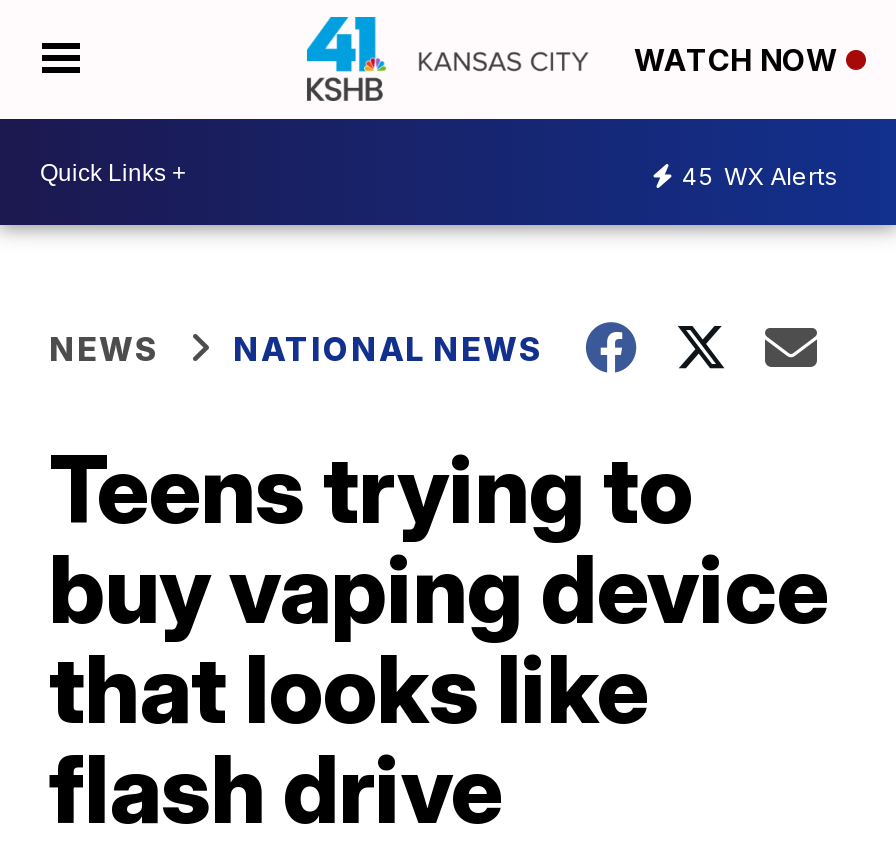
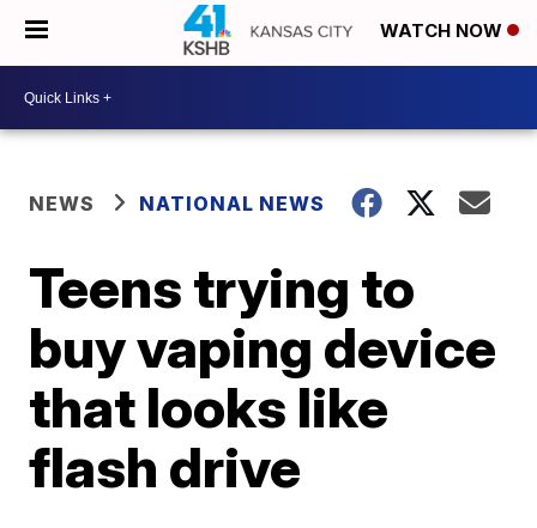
[682,160,838,190] 45 WX Alerts -> none

